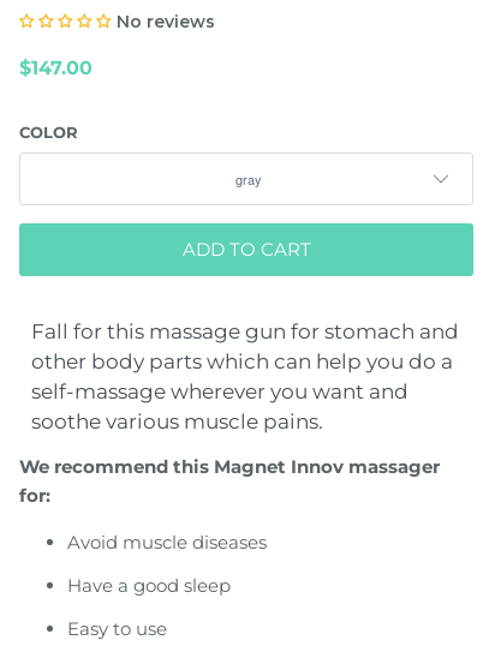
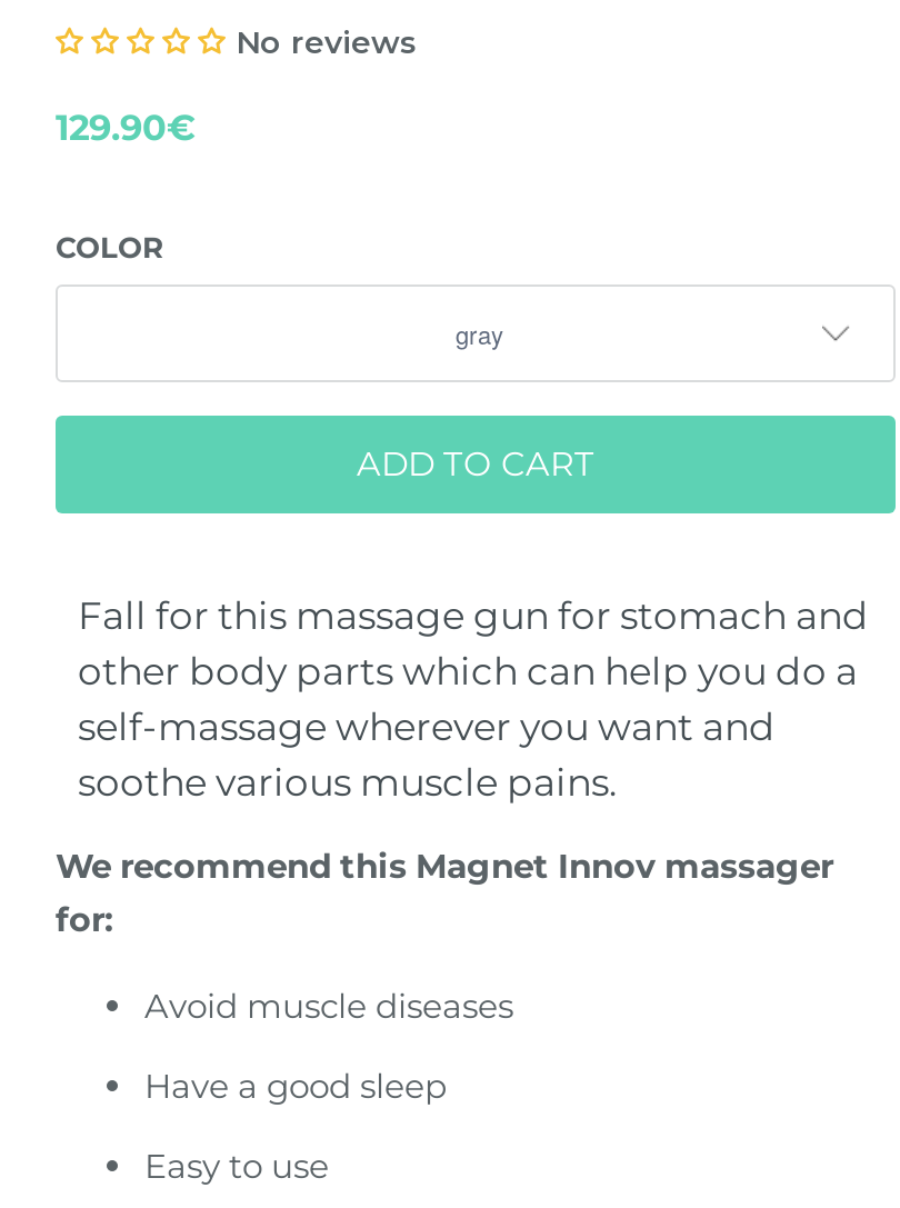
[19,56,93,79] $147.00 -> [56,106,196,148] 129.90€

